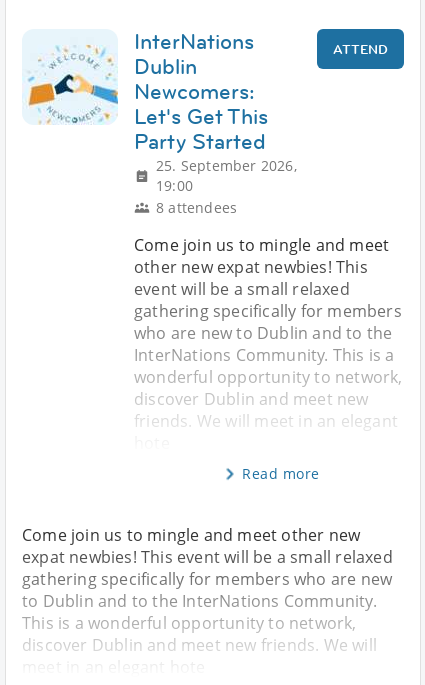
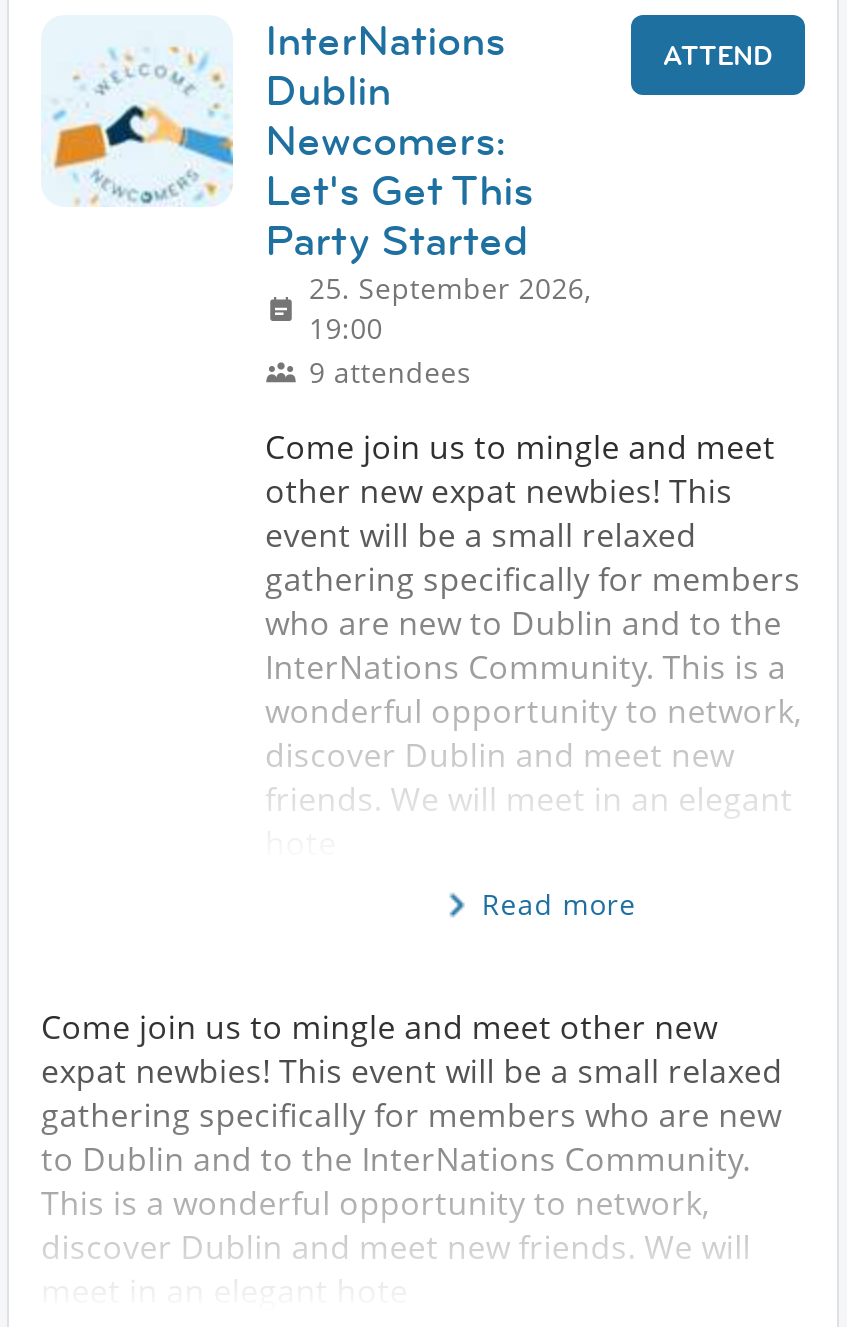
[156,198,237,217] 8 attendees -> [309,353,471,391] 9 attendees

